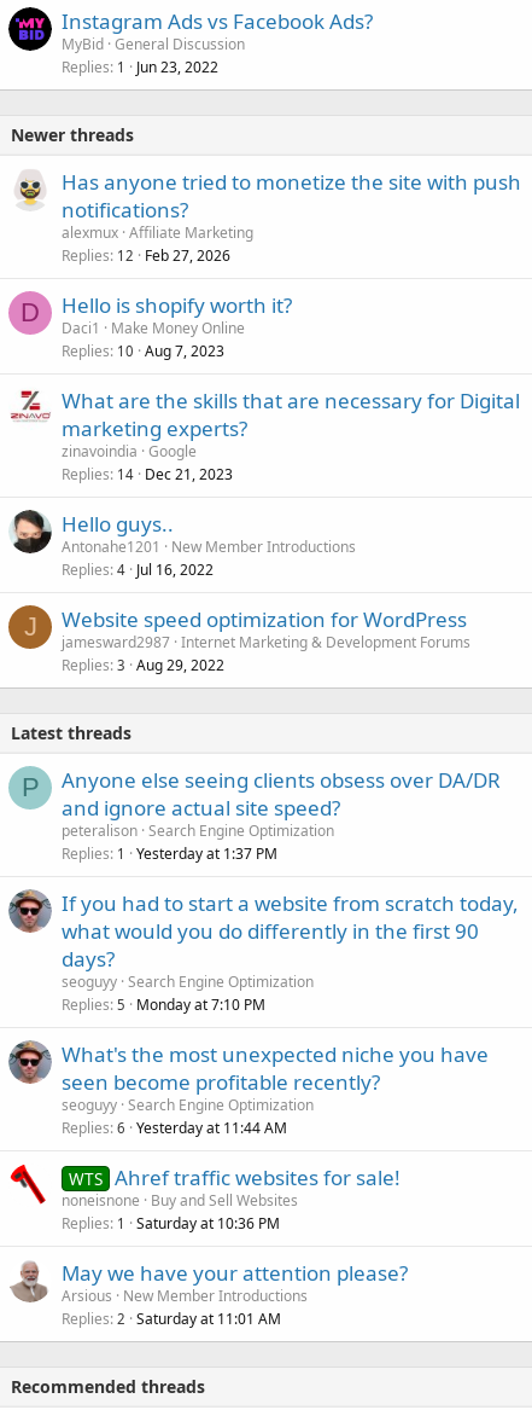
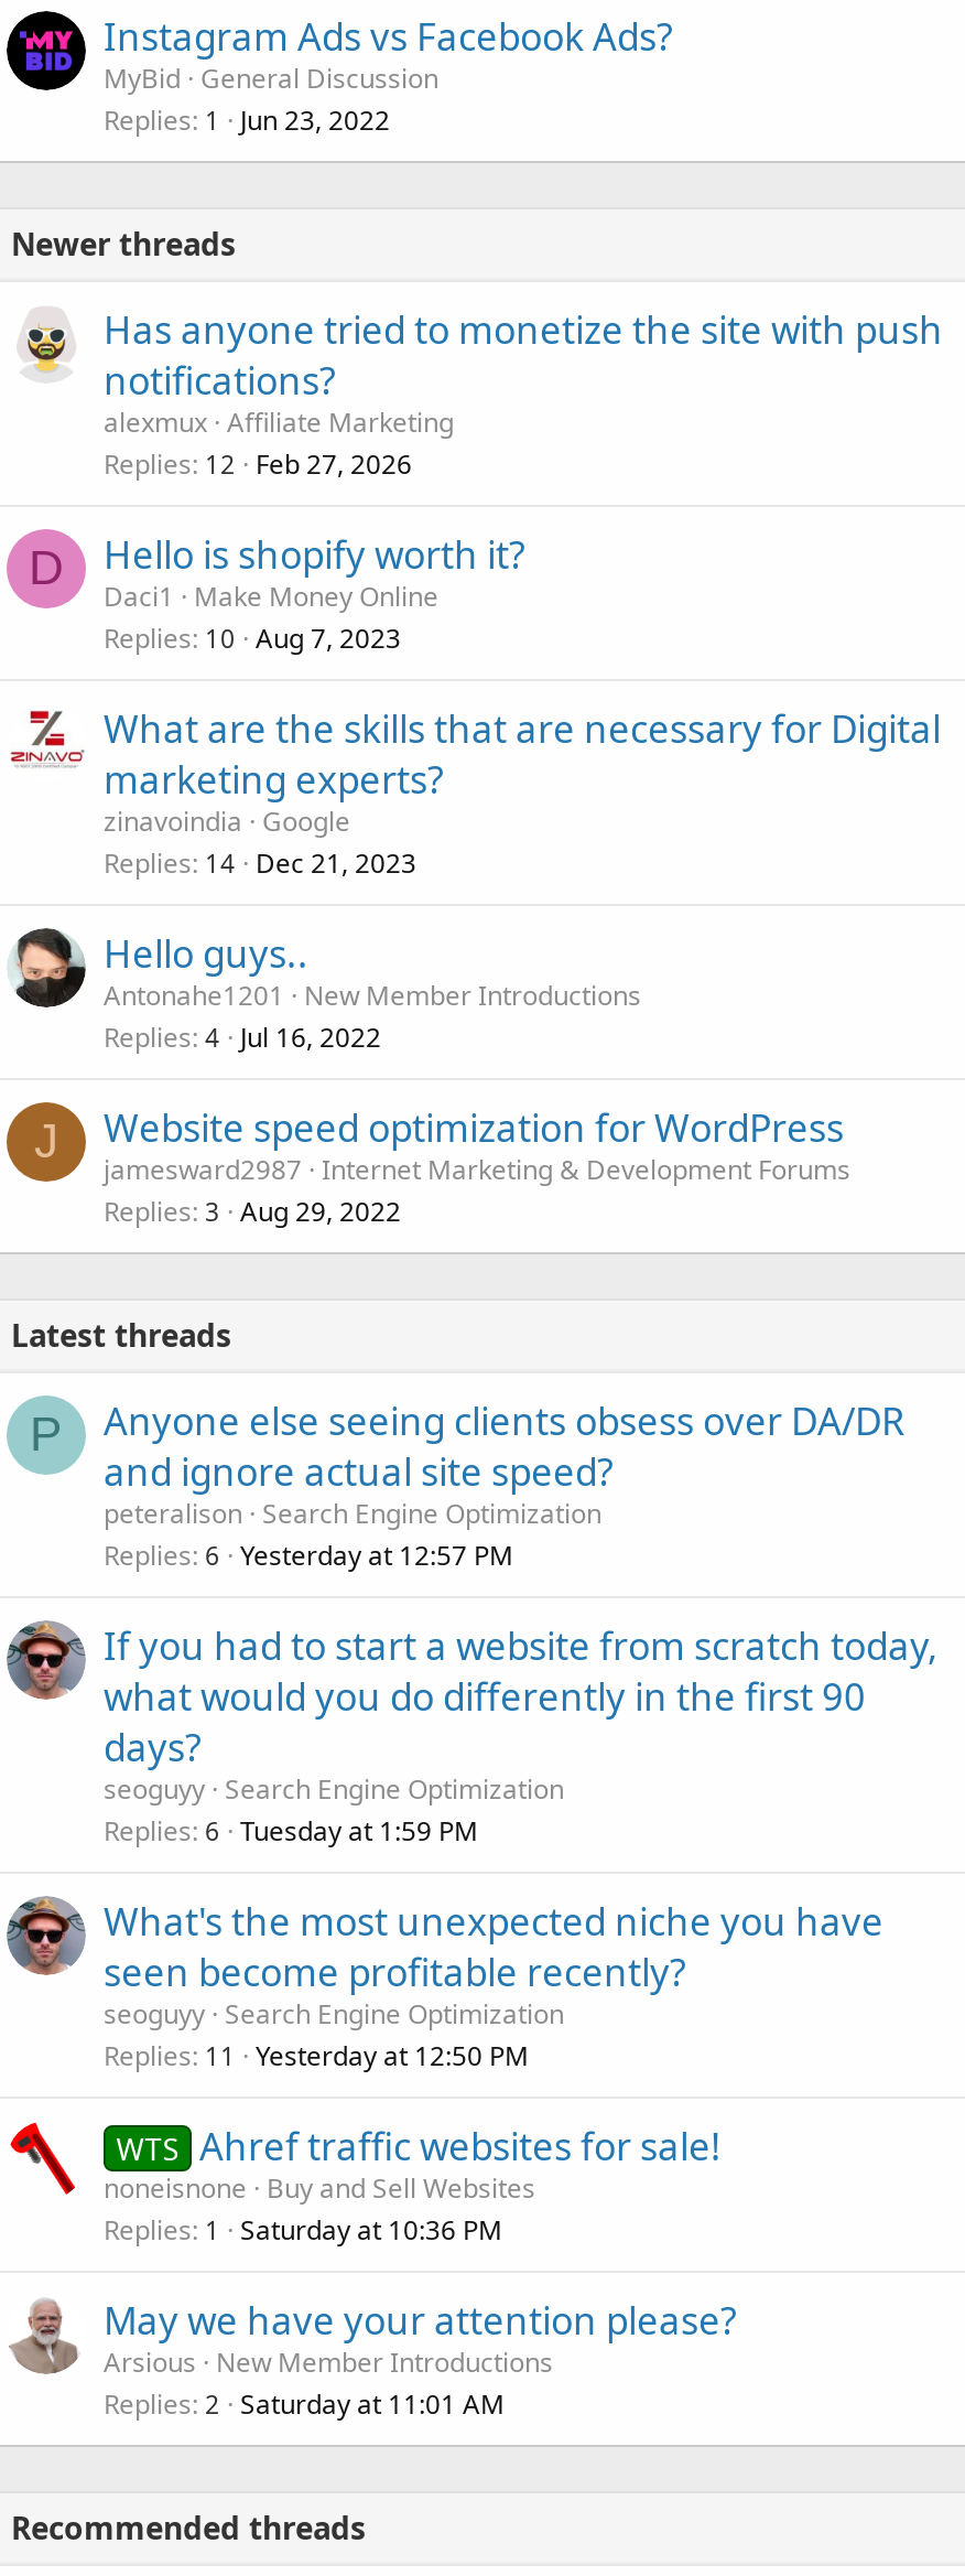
[62,843,277,864] Replies 1 Yesterday at 1:37 PM -> [104,1537,513,1574] Replies 6 Yesterday at 12:57 PM
[62,994,265,1015] Replies 5 Monday at 7:10 PM -> [104,1812,478,1850] Replies 6 Tuesday at 1:59 PM
[62,1118,287,1138] Replies 6 Yesterday at 11:44 AM -> [104,2037,529,2074] Replies 11 Yesterday at 12:50 PM

